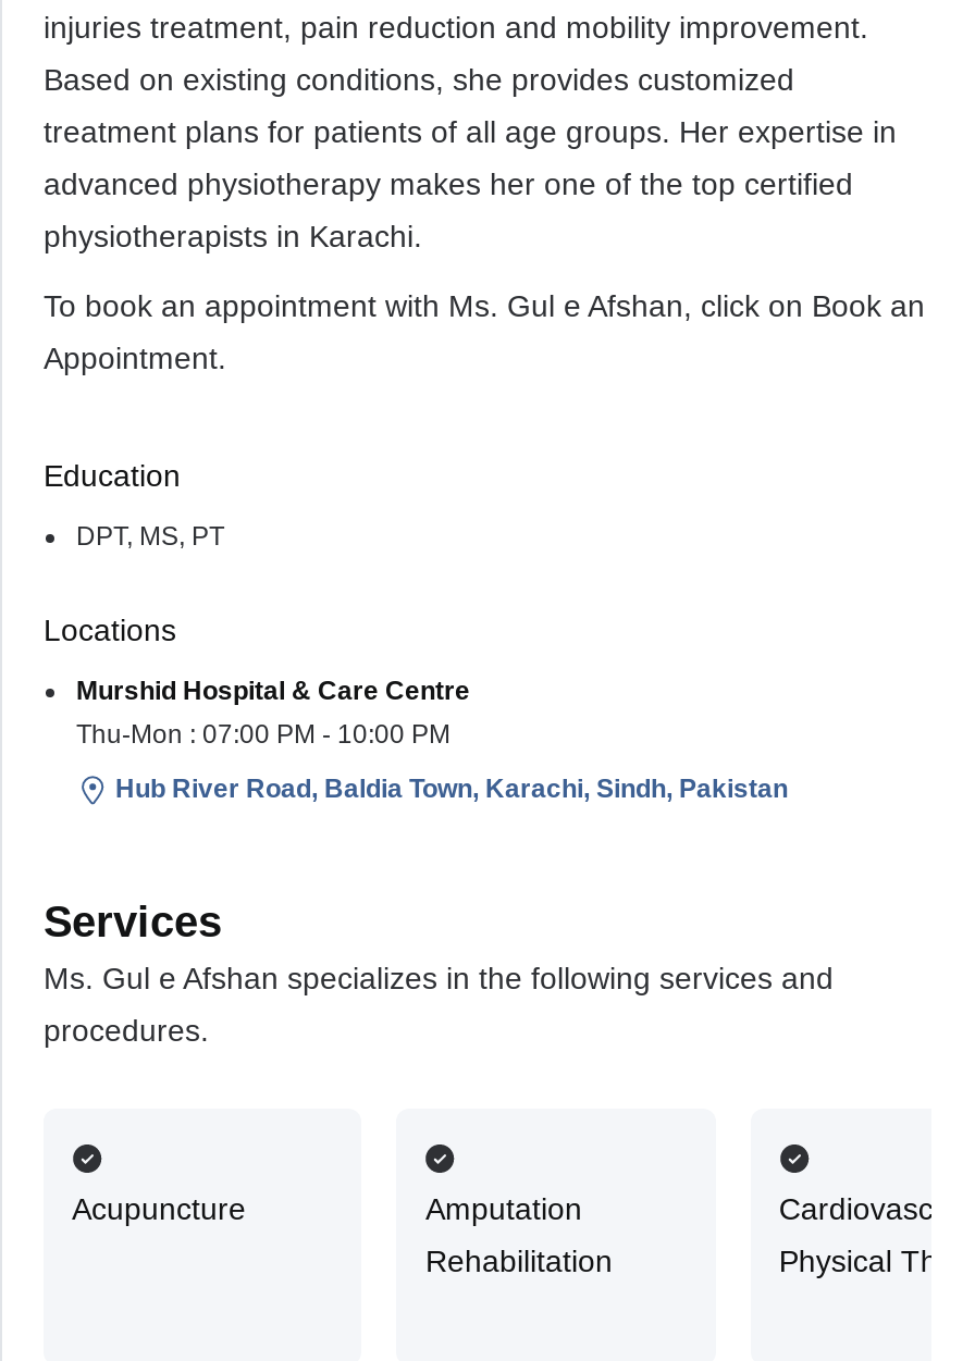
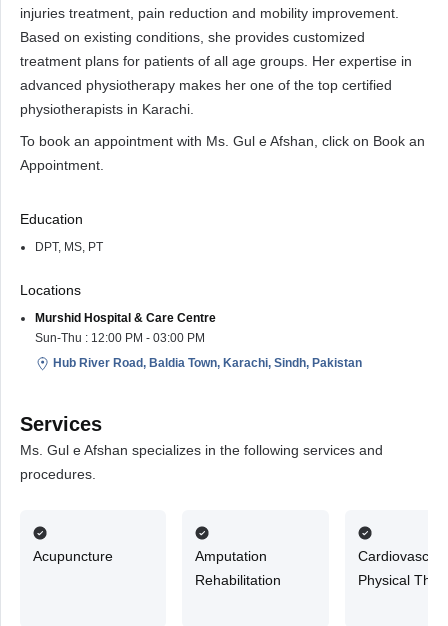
[76,720,451,750] Thu-Mon : 07:00 PM - 10:00 PM -> [35,331,205,345] Sun-Thu : 12:00 PM - 03:00 PM

